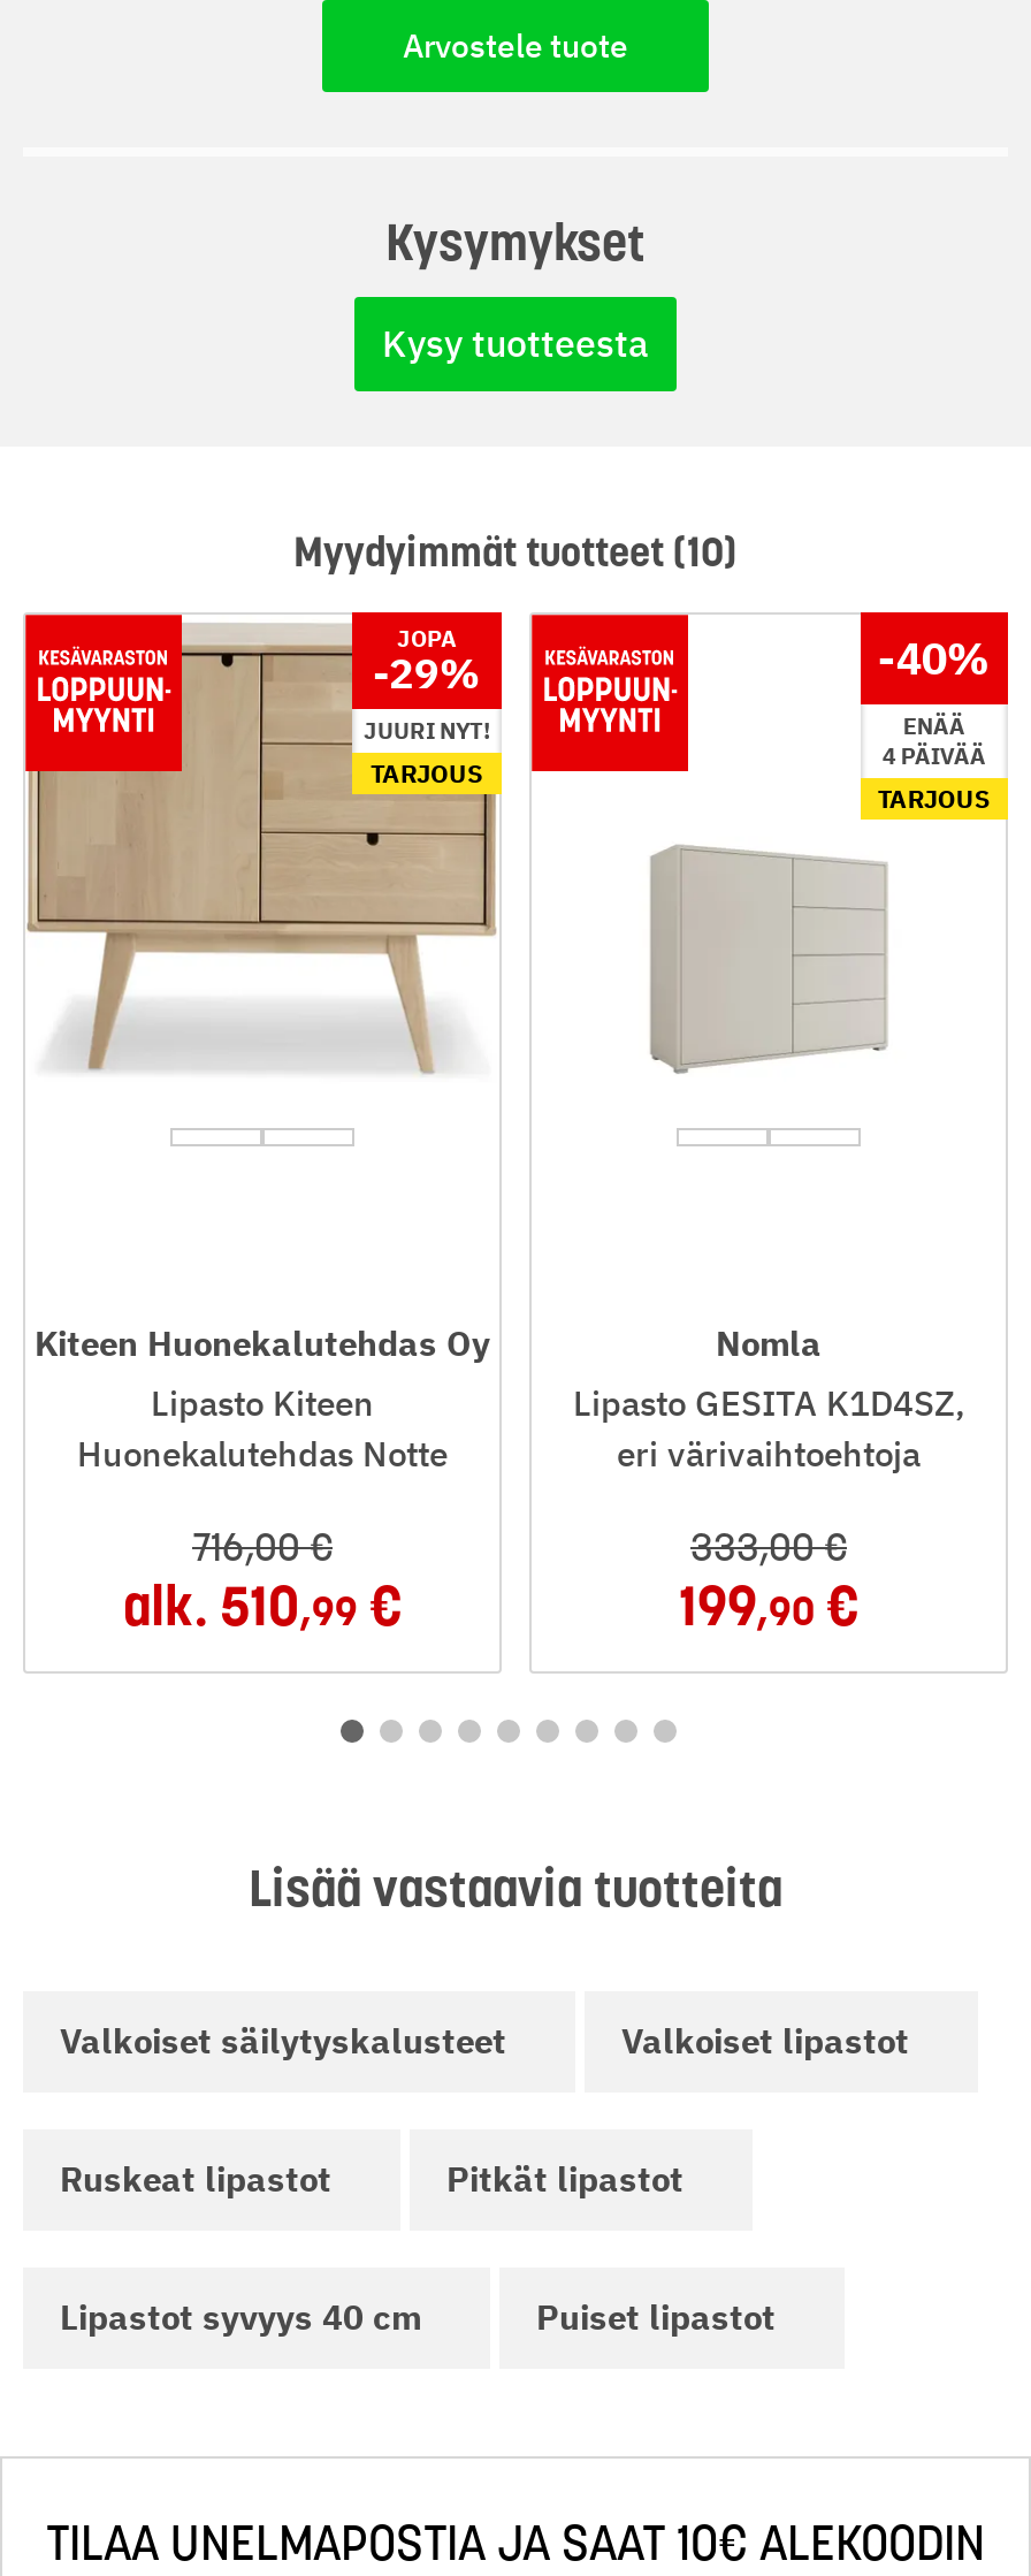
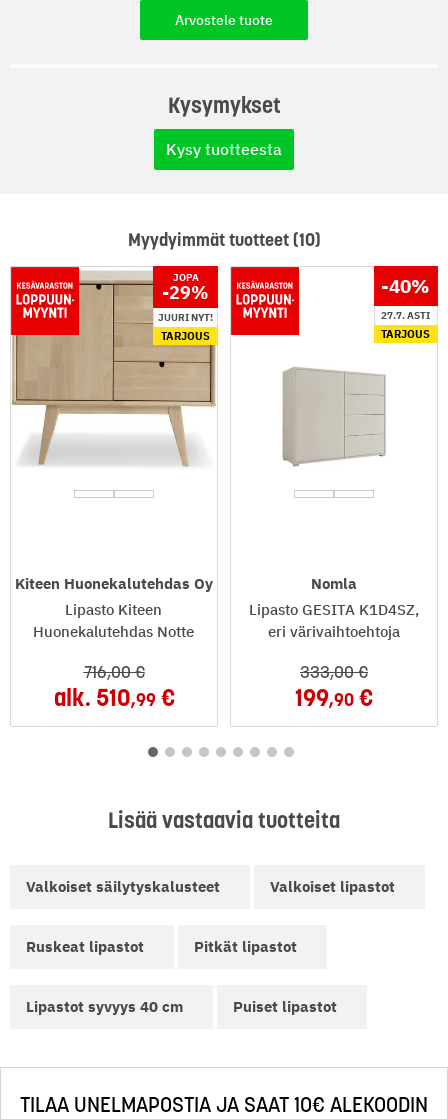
[882,712,986,772] ENÄÄ | 4 PÄIVÄÄ -> [381,309,430,322] 27.7. ASTI

